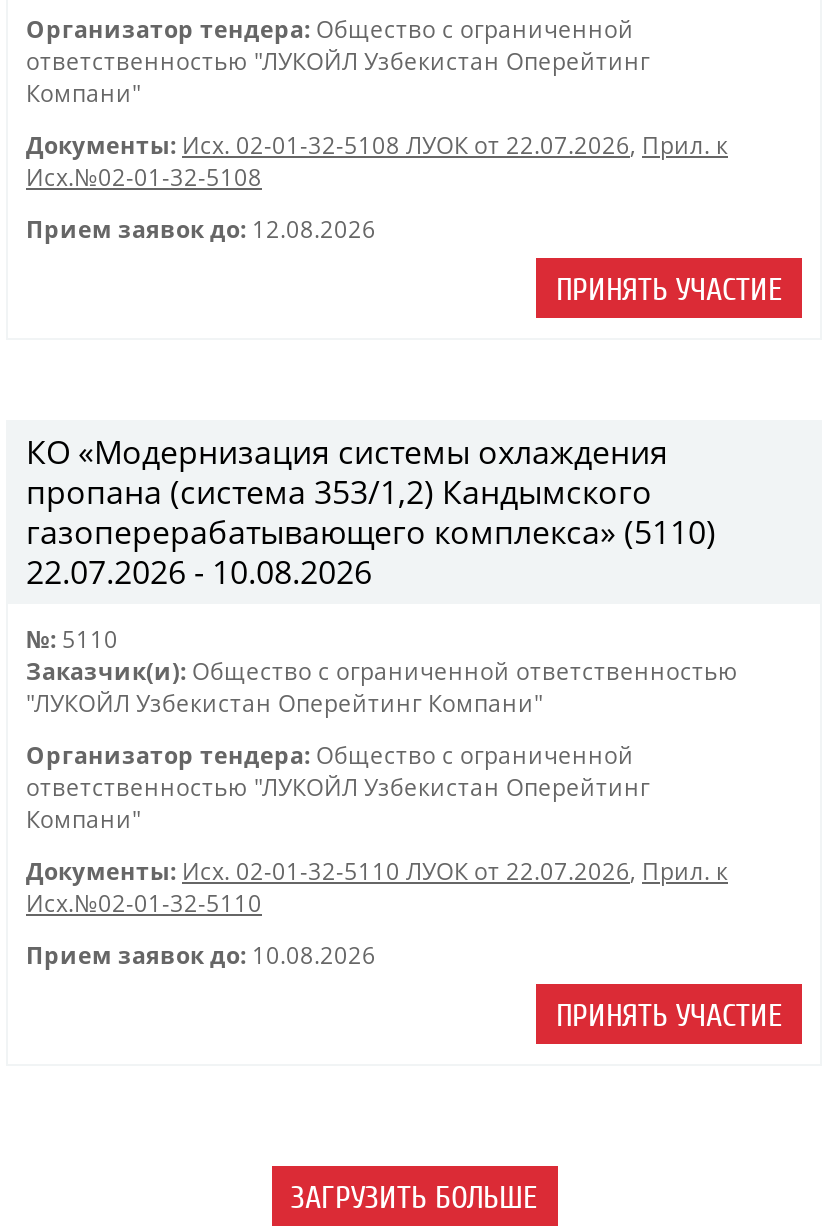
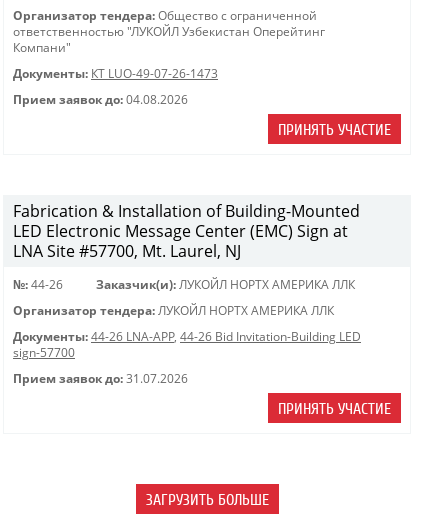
[26,130,728,192] Документы: Исх. 02-01-32-5108 ЛУОК от 22.07.2026, Прил. к | Исх.№02-01-32-5108 -> [13,66,218,81] Документы: КТ LUO-49-07-26-1473
[26,214,376,244] Прием заявок до: 12.08.2026 -> [13,92,188,107] Прием заявок до: 04.08.2026
[26,430,716,594] КО «Модернизация системы охлаждения | пропана (система 353/1,2) Кандымского | газоперерабатывающего комплекса» (5110) | 22.07.2026 - 10.08.2026 -> [13,200,360,262] Fabrication & Installation of Building-Mounted | LED Electronic Message Center (EMC) Sign at | LNA Site #57700, Mt. Laurel, NJ
[26,624,738,718] №: 5110 | Заказчик(и): Общество с ограниченной ответственностью | "ЛУКОЙЛ Узбекистан Оперейтинг Компани" -> [13,277,355,292] №: 44-26 | Заказчик(и): ЛУКОЙЛ НОРТХ АМЕРИКА ЛЛК
[26,740,650,834] Организатор тендера: Общество с ограниченной | ответственностью "ЛУКОЙЛ Узбекистан Оперейтинг | Компани" -> [13,303,334,318] Организатор тендера: ЛУКОЙЛ НОРТХ АМЕРИКА ЛЛК
[26,856,728,918] Документы: Исх. 02-01-32-5110 ЛУОК от 22.07.2026, Прил. к | Исх.№02-01-32-5110 -> [13,329,361,360] Документы: 44-26 LNA-APP, 44-26 Bid Invitation-Building LED | sign-57700
[26,940,376,970] Прием заявок до: 10.08.2026 -> [13,371,188,386] Прием заявок до: 31.07.2026

